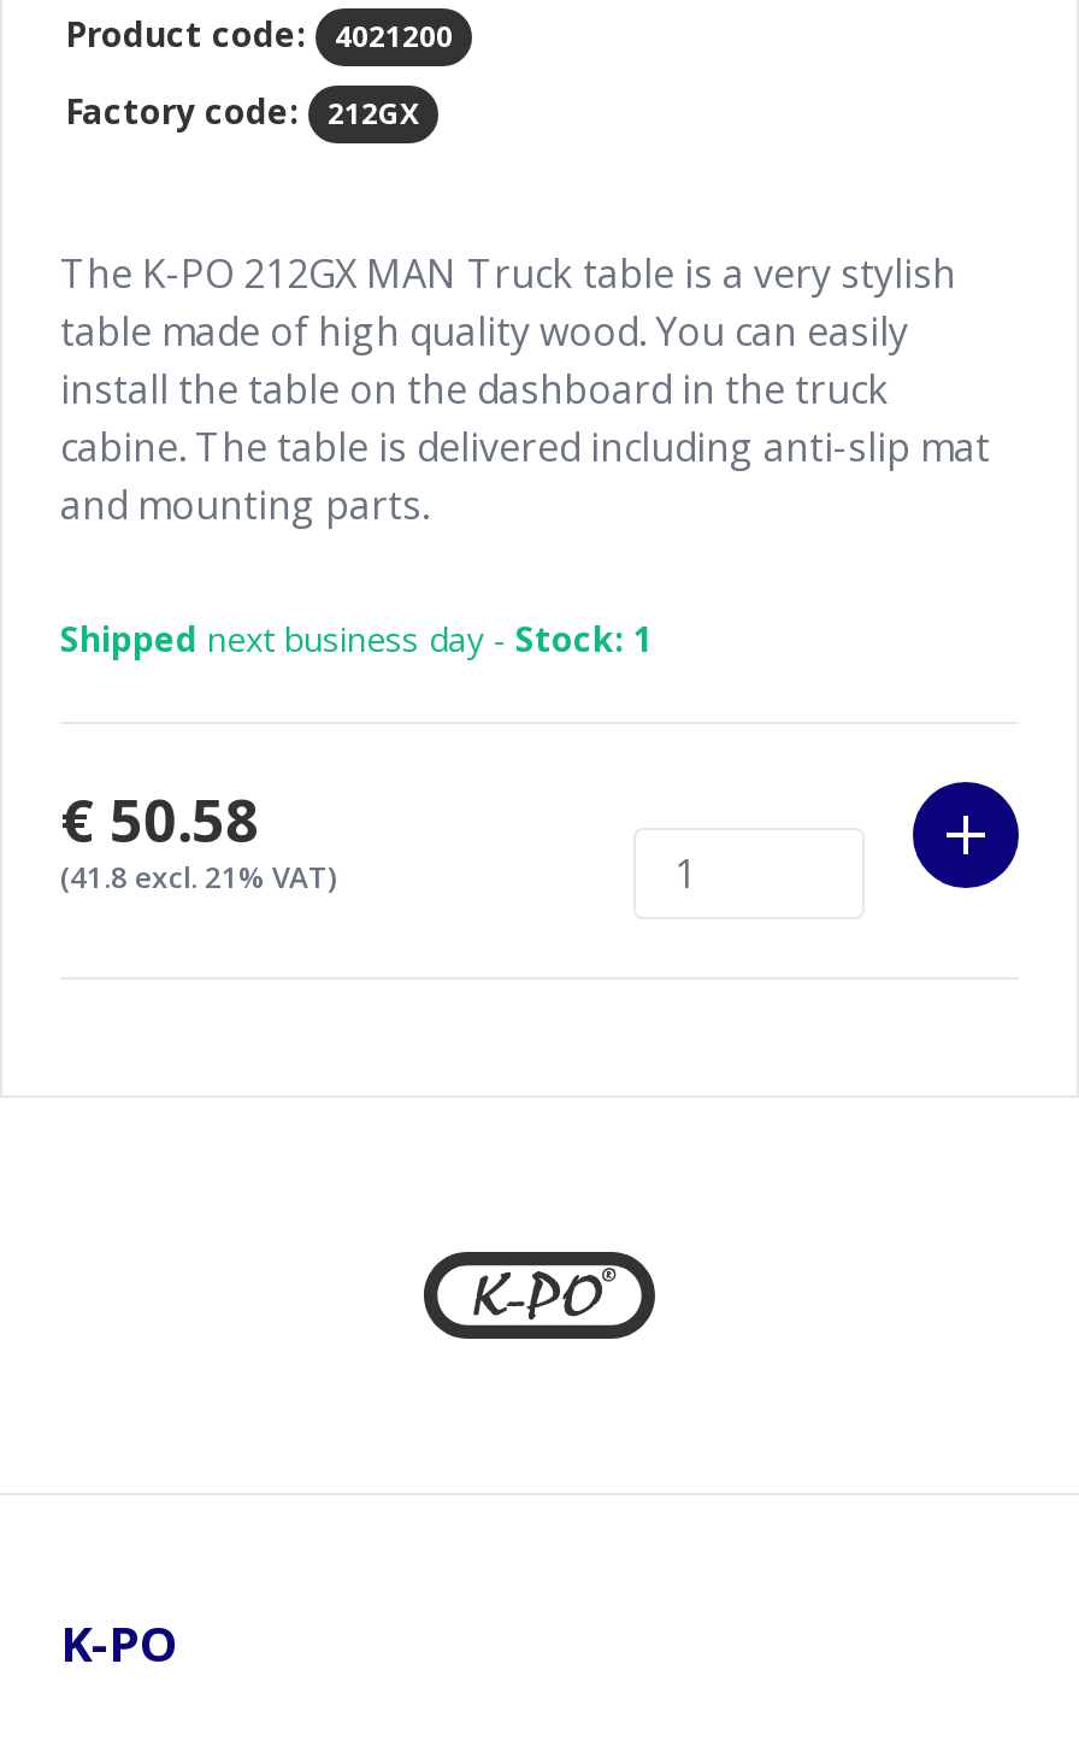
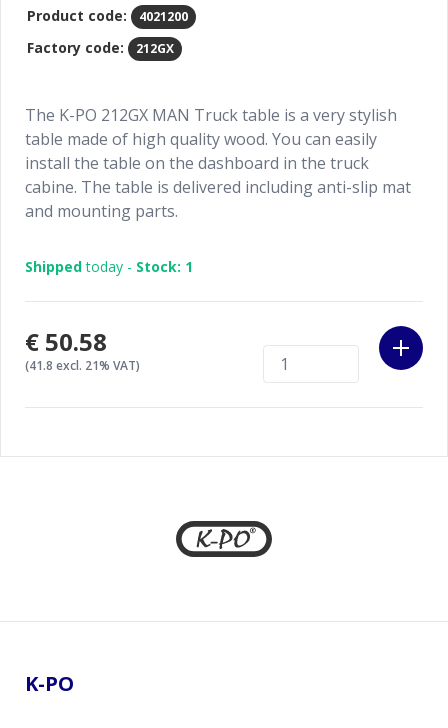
[60,616,653,662] Shipped next business day - Stock: 1 -> [25,257,193,276] Shipped today - Stock: 1

